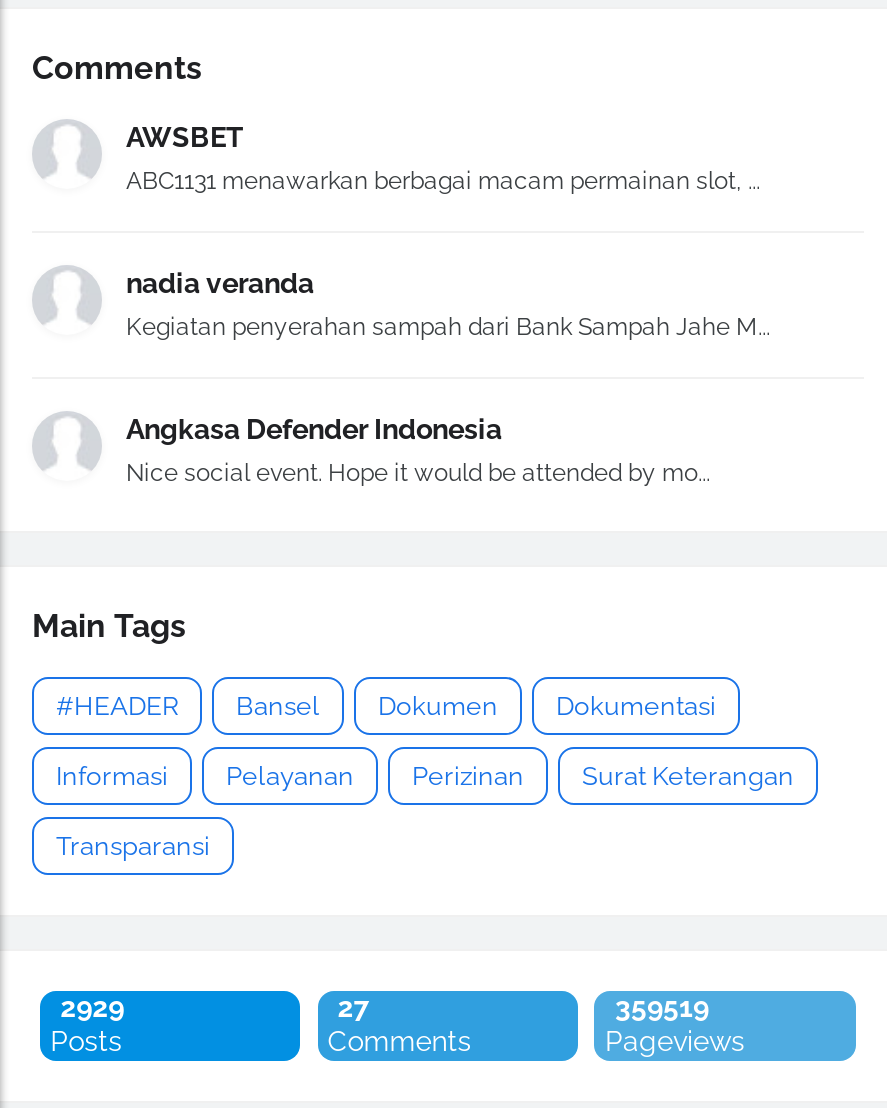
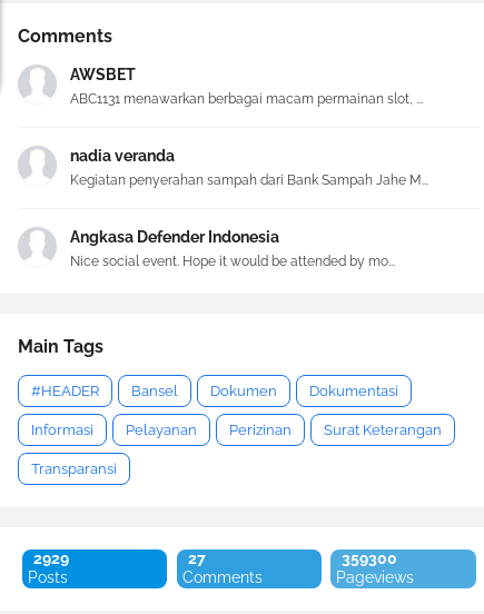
[615,992,709,1024] 359519 -> [342,550,398,568] 359300

